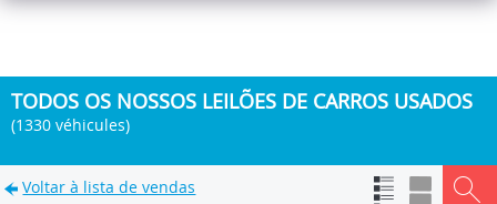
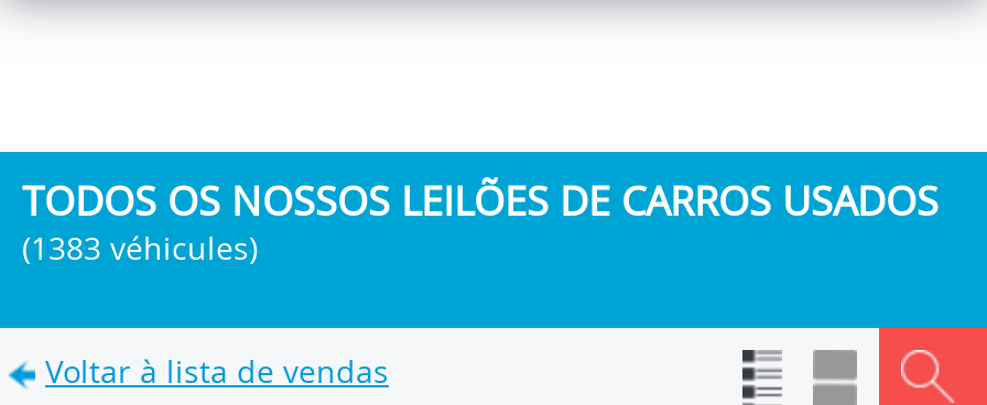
[11,114,130,135] (1330 véhicules) -> [22,227,258,269] (1383 véhicules)

